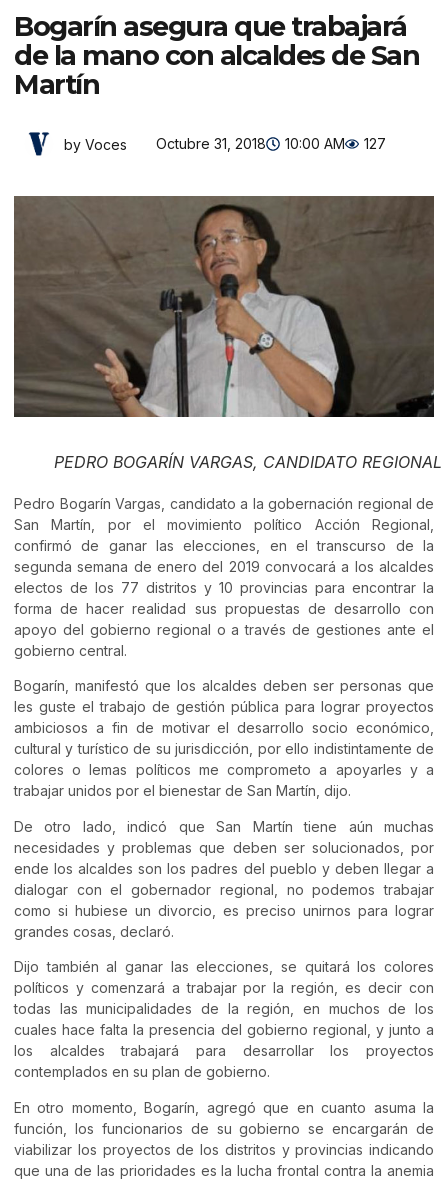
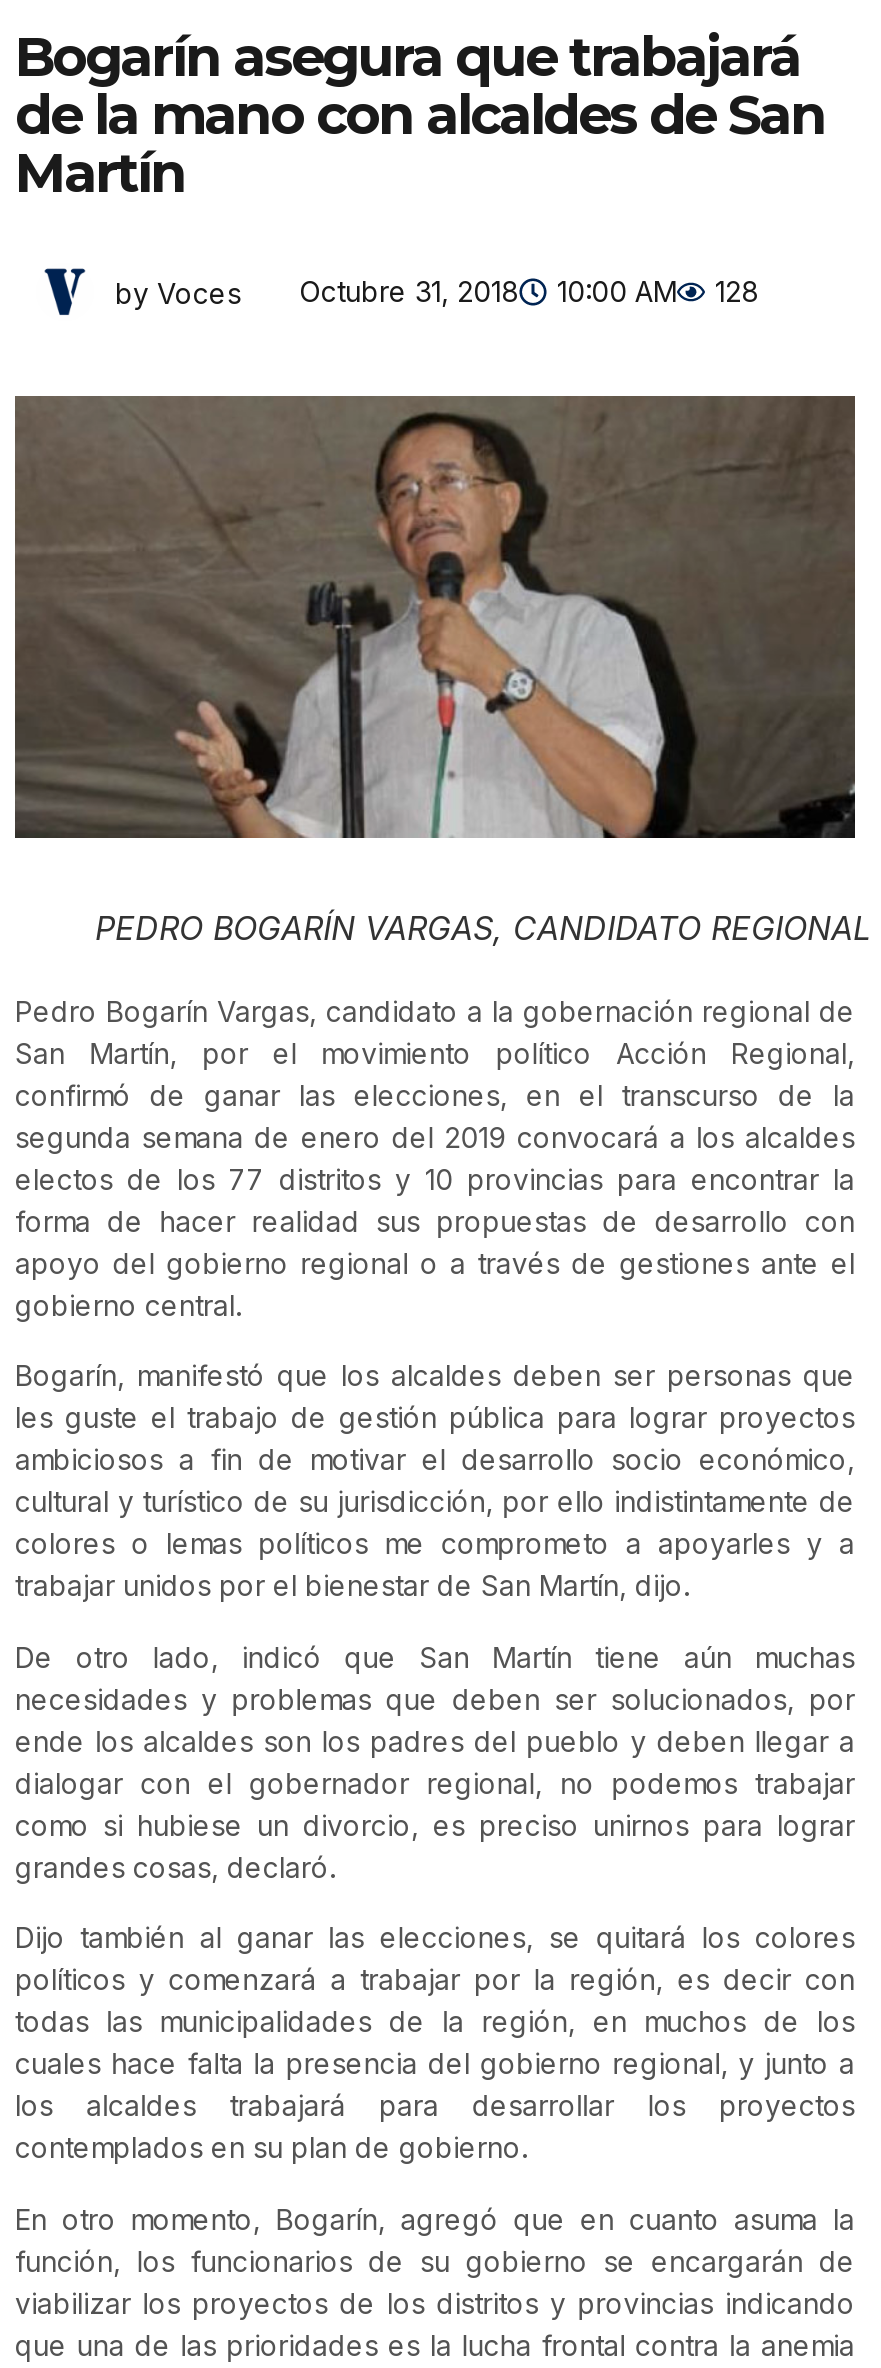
[64,135,386,152] by Voces Octubre 31, 2018 10:00 AM 127 -> [115,274,759,309] by Voces Octubre 31, 2018 10:00 AM 128

